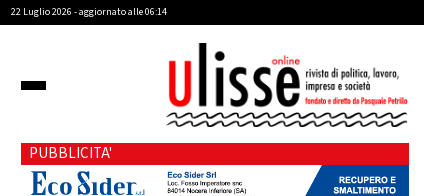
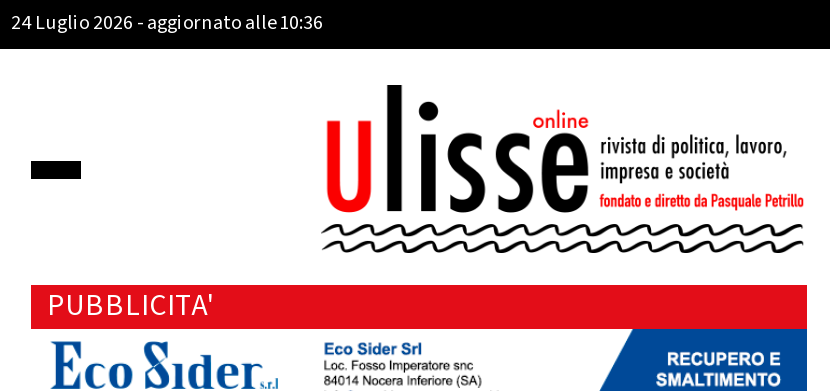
[11,5,167,19] 22 Luglio 2026 - aggiornato alle 06:14 -> [11,9,323,37] 24 Luglio 2026 - aggiornato alle 10:36

